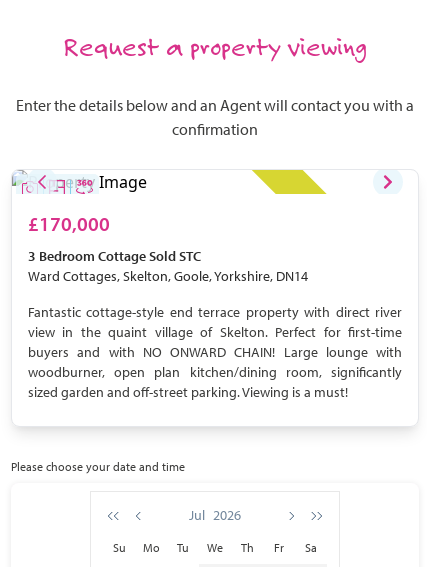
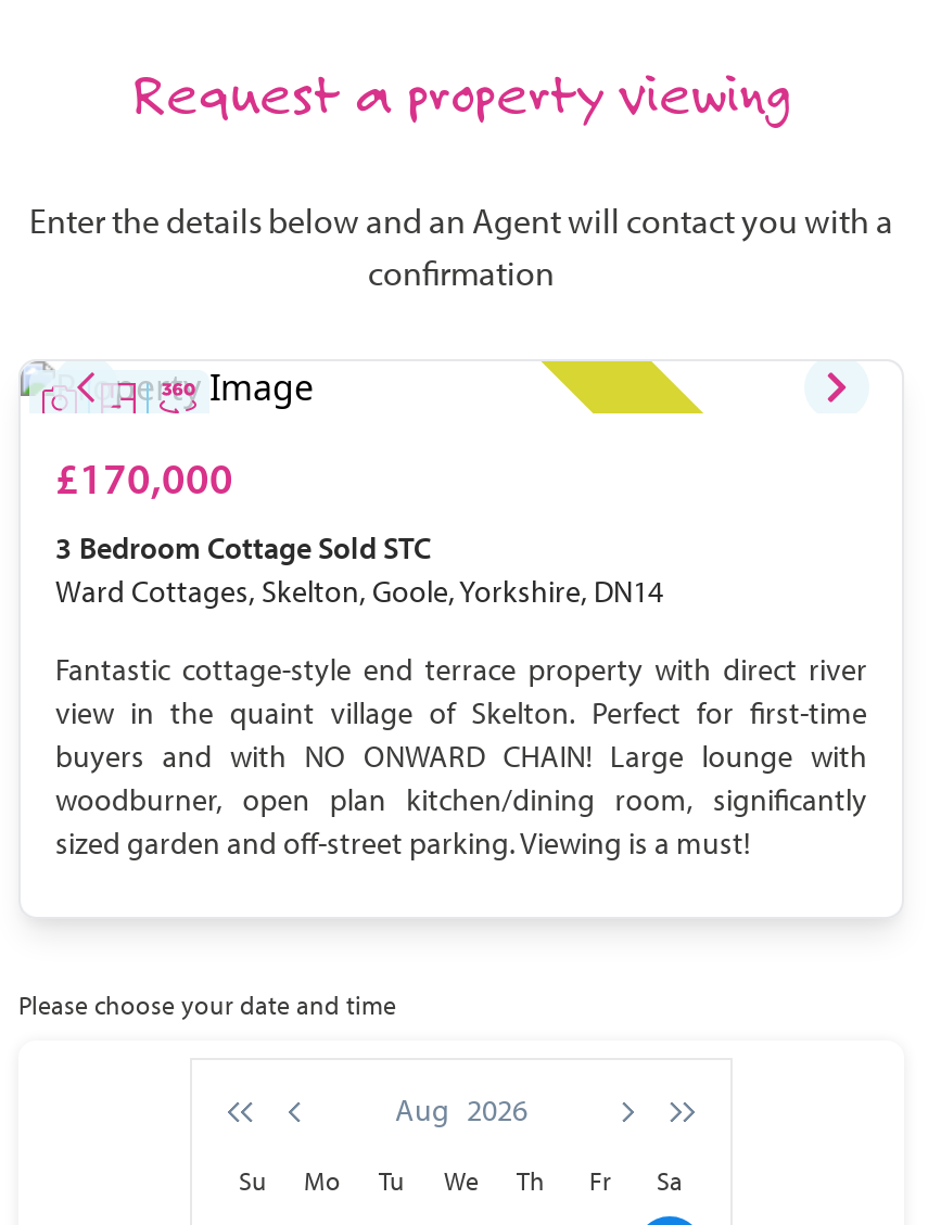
[189,506,241,524] Jul 2026 -> [395,1090,527,1130] Aug 2026

